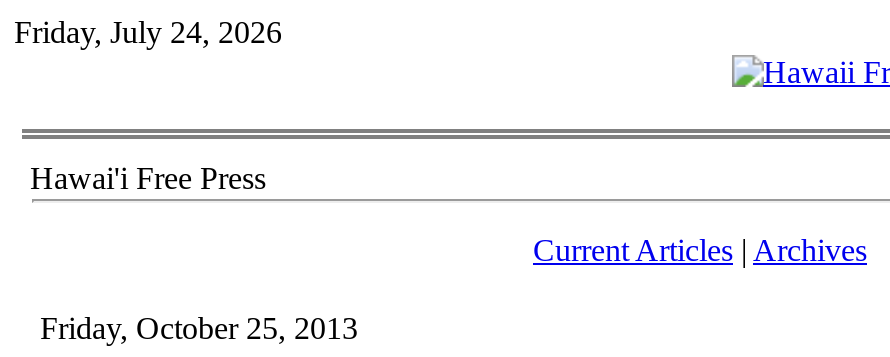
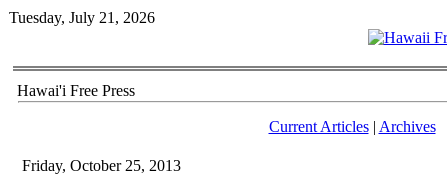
[14,15,282,49] Friday, July 24, 2026 -> [9,9,155,26] Tuesday, July 21, 2026

